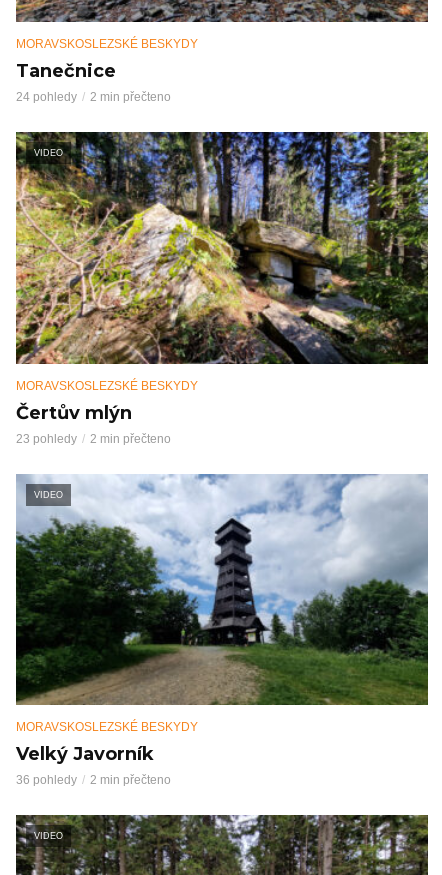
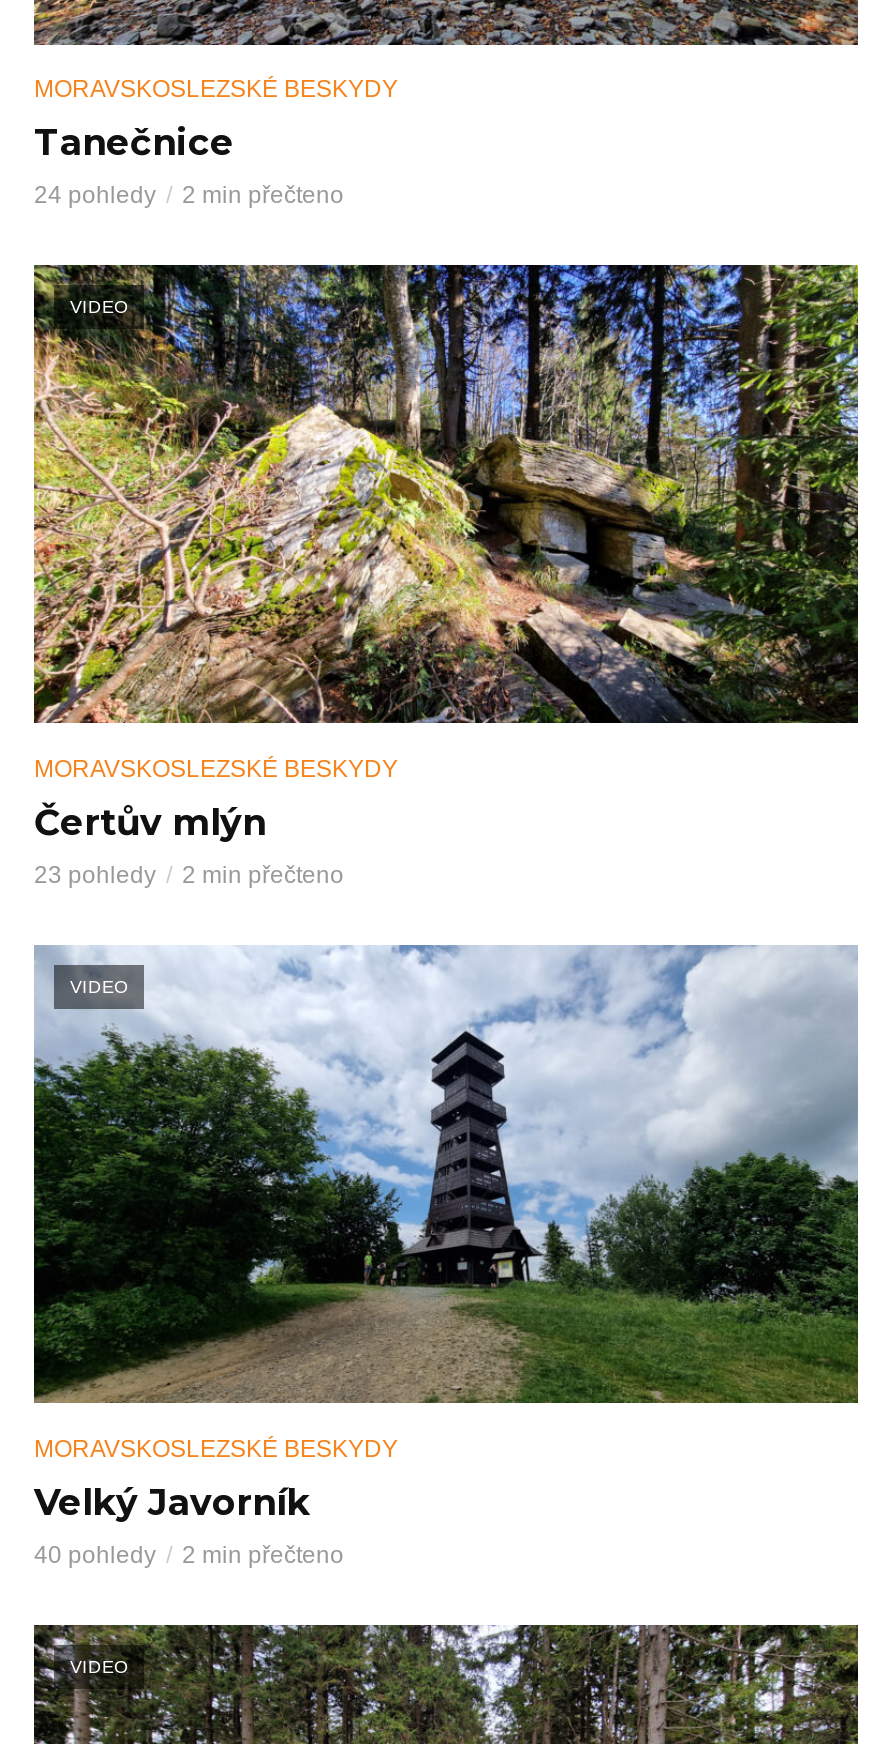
[16,773,171,787] 36 pohledy 2 min přečteno -> [34,1540,344,1568] 40 pohledy 2 min přečteno

